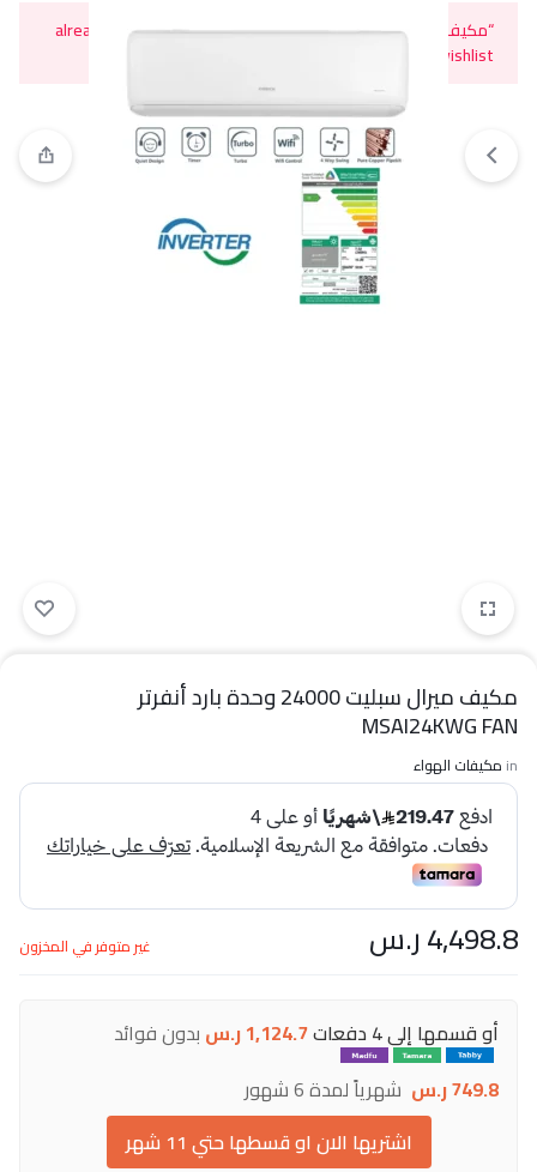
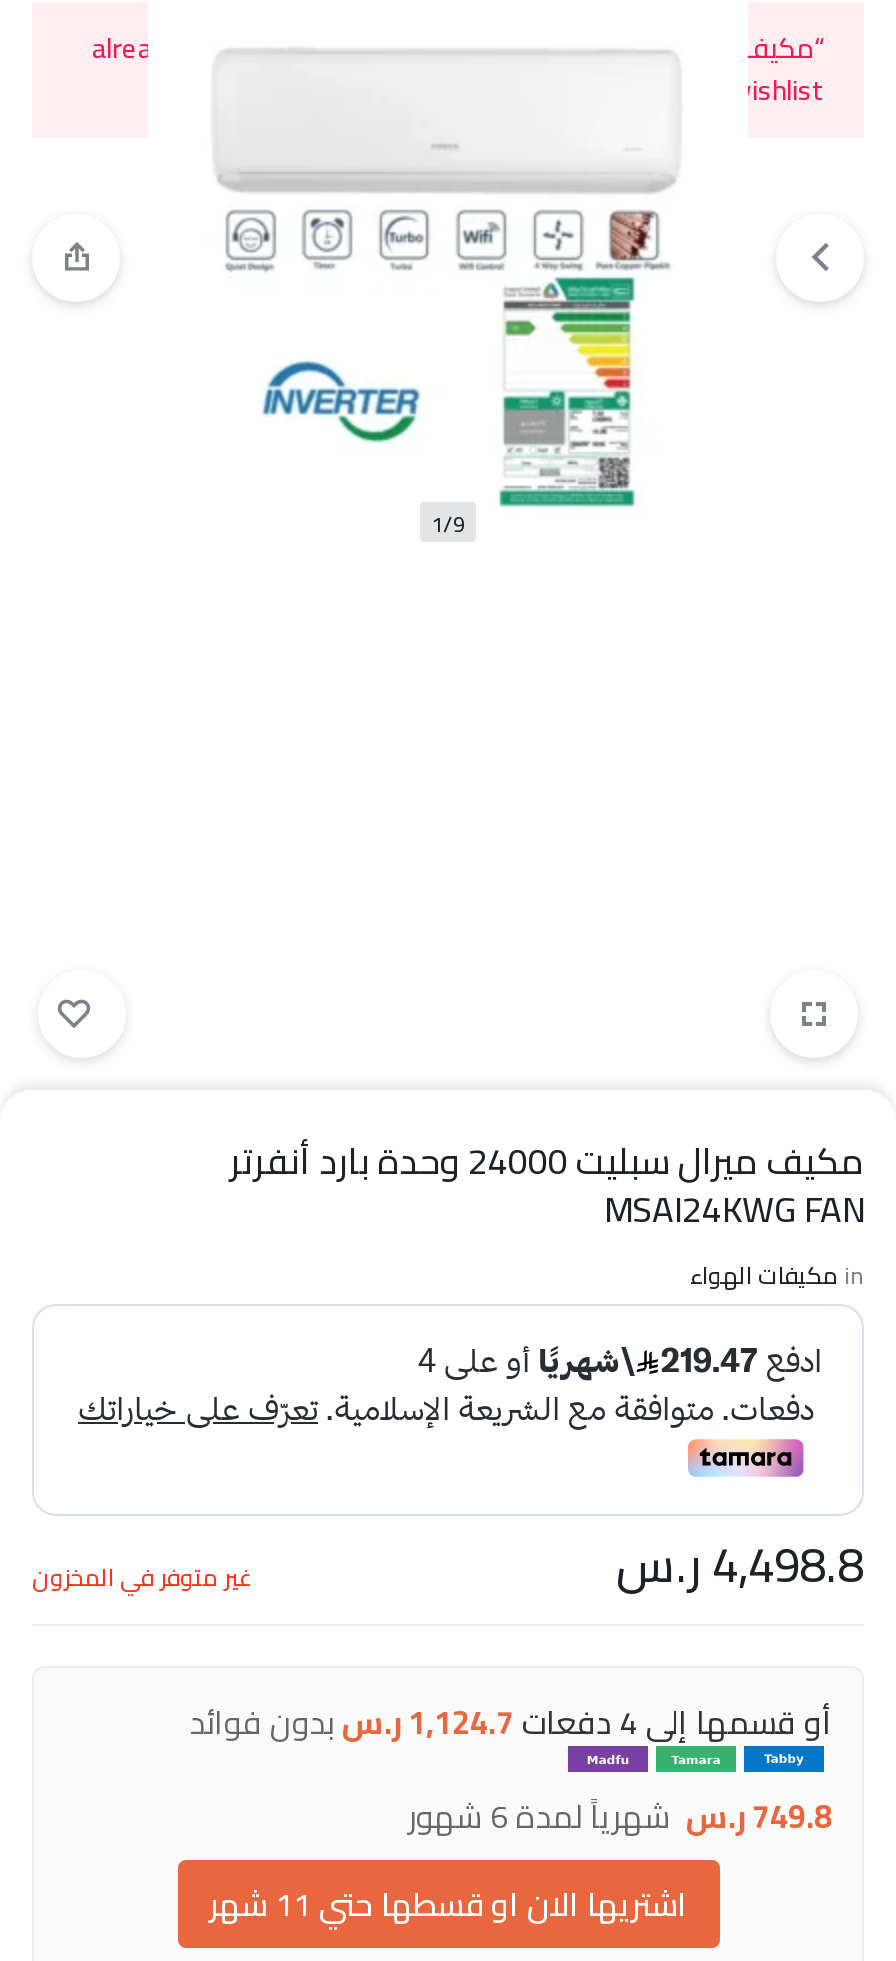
none -> [431,504,465,544] 1/9

